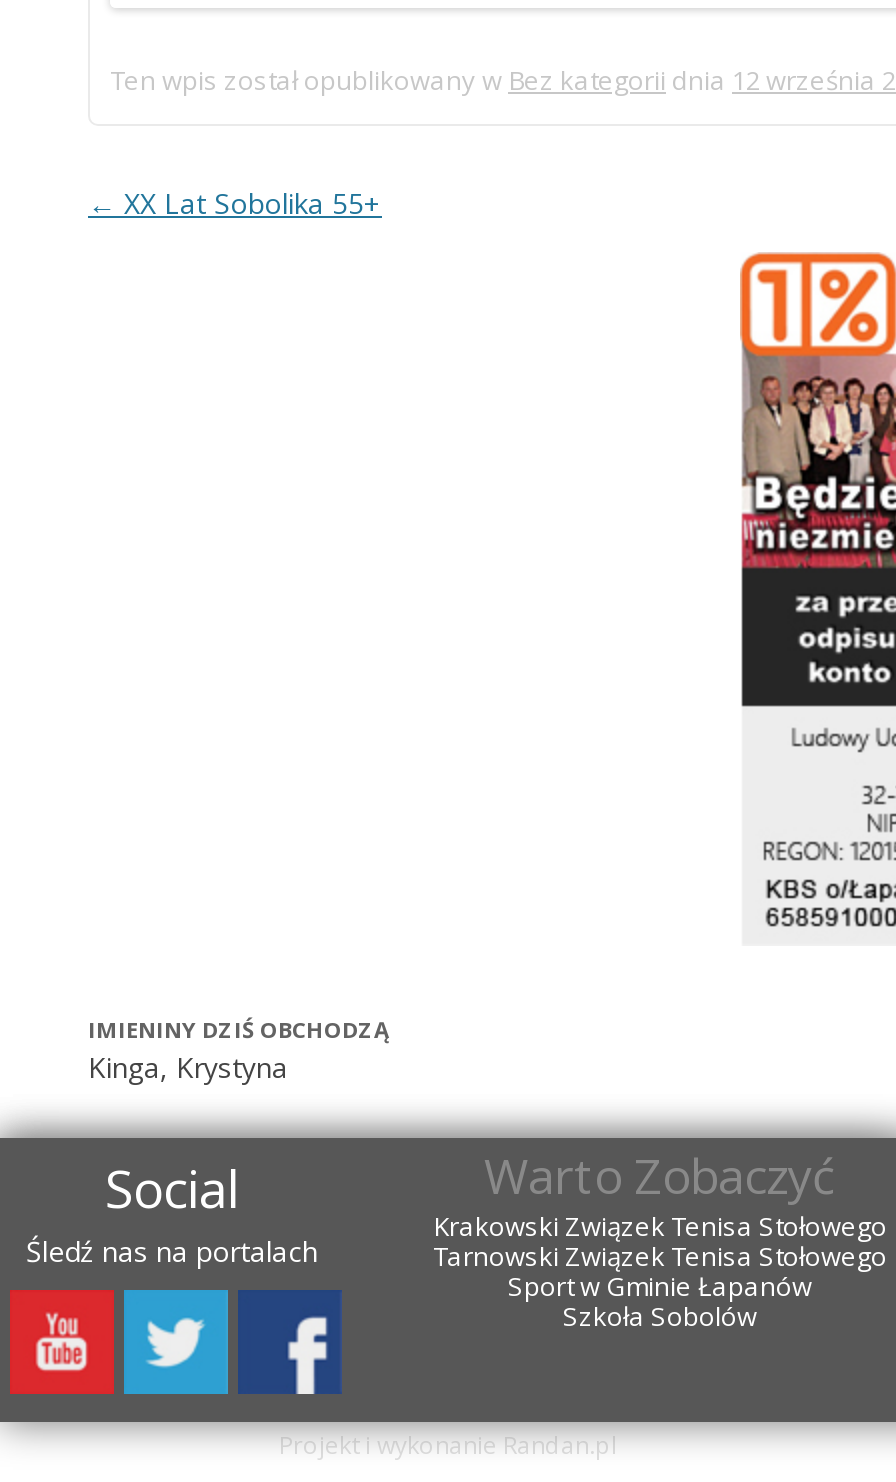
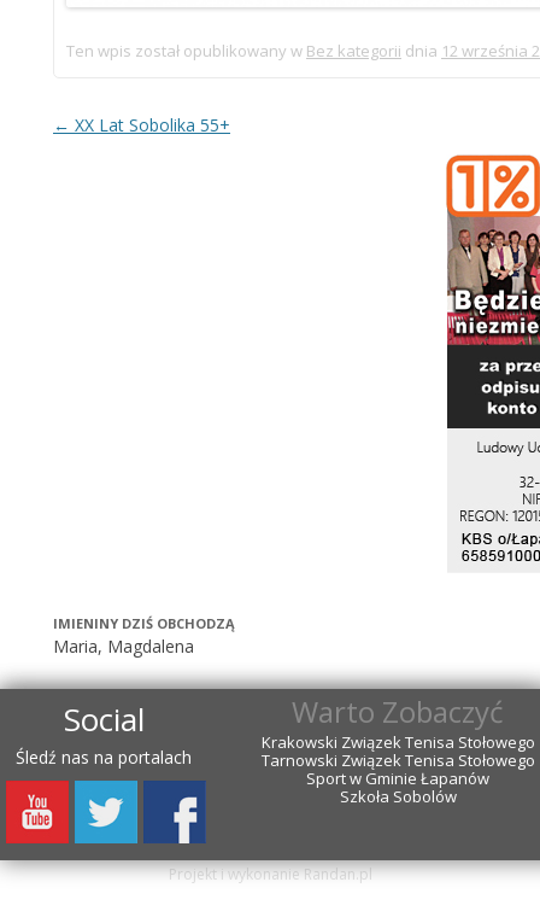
[88,1048,288,1086] Kinga, Krystyna -> [53,635,194,658] Maria, Magdalena

